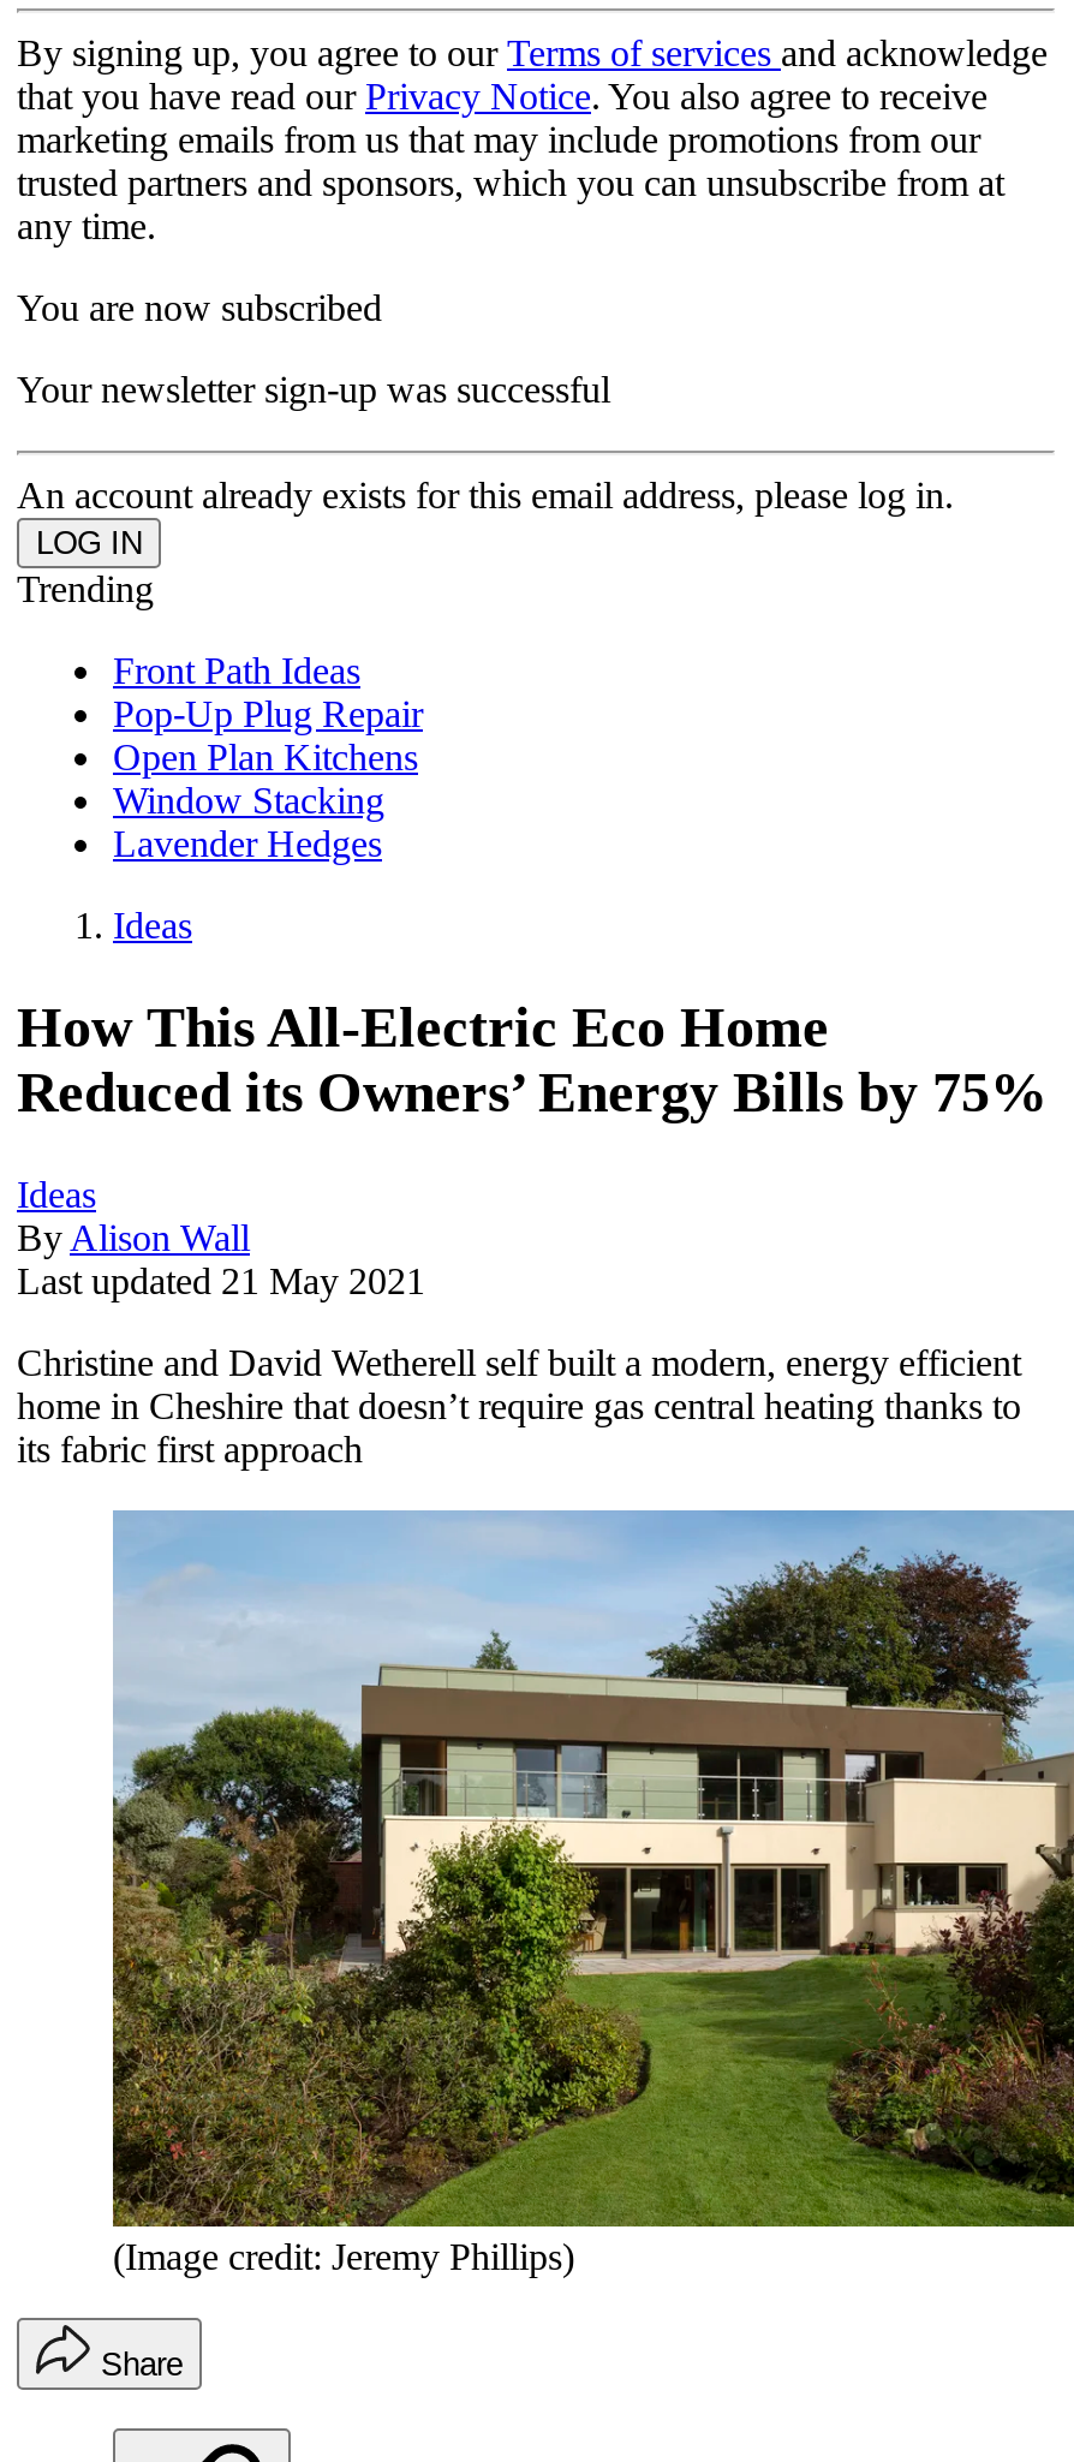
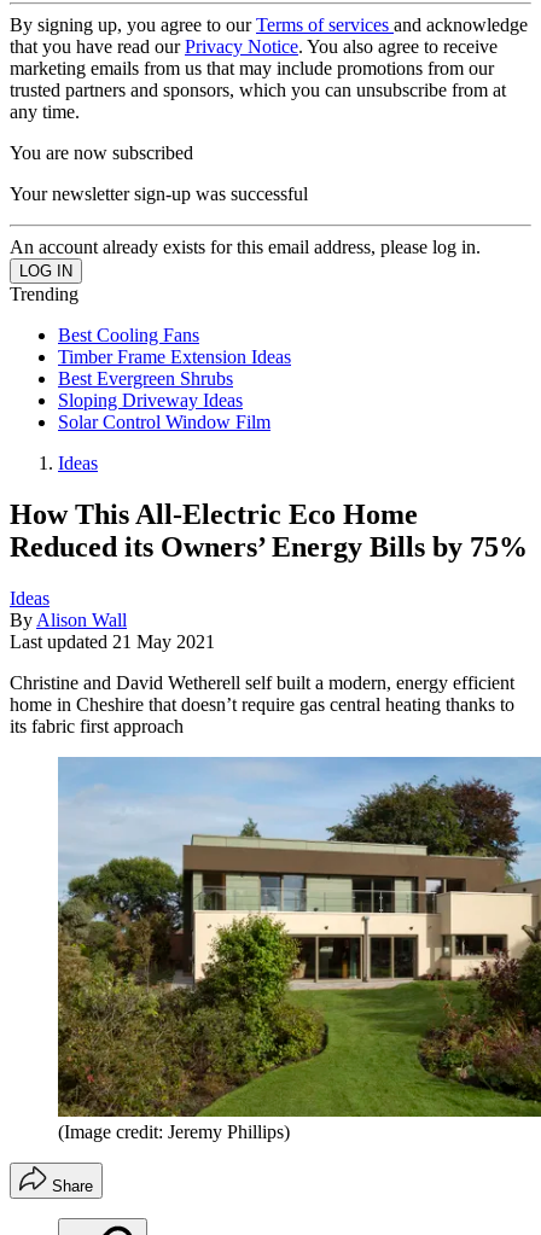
[113,650,423,864] Front Path Ideas | Pop-Up Plug Repair | Open Plan Kitchens | Window Stacking | Lavender Hedges -> [58,325,291,432] Best Cooling Fans | Timber Frame Extension Ideas | Best Evergreen Shrubs | Sloping Driveway Ideas | Solar Control Window Film

